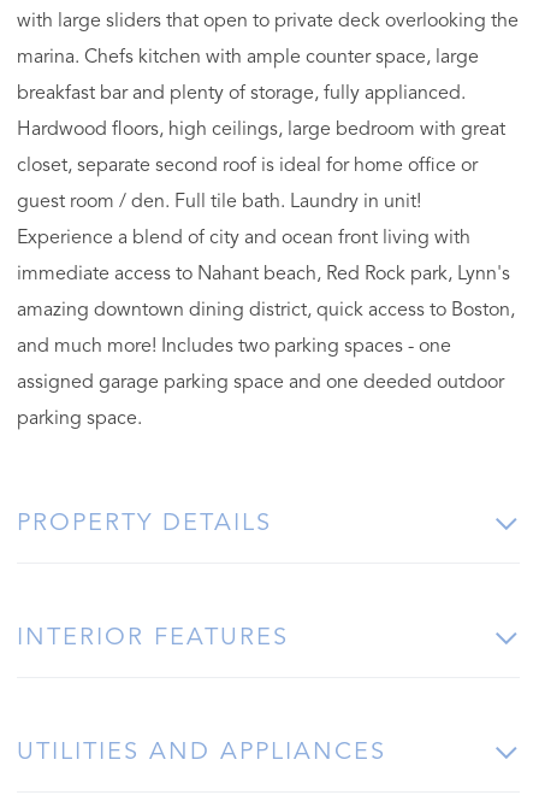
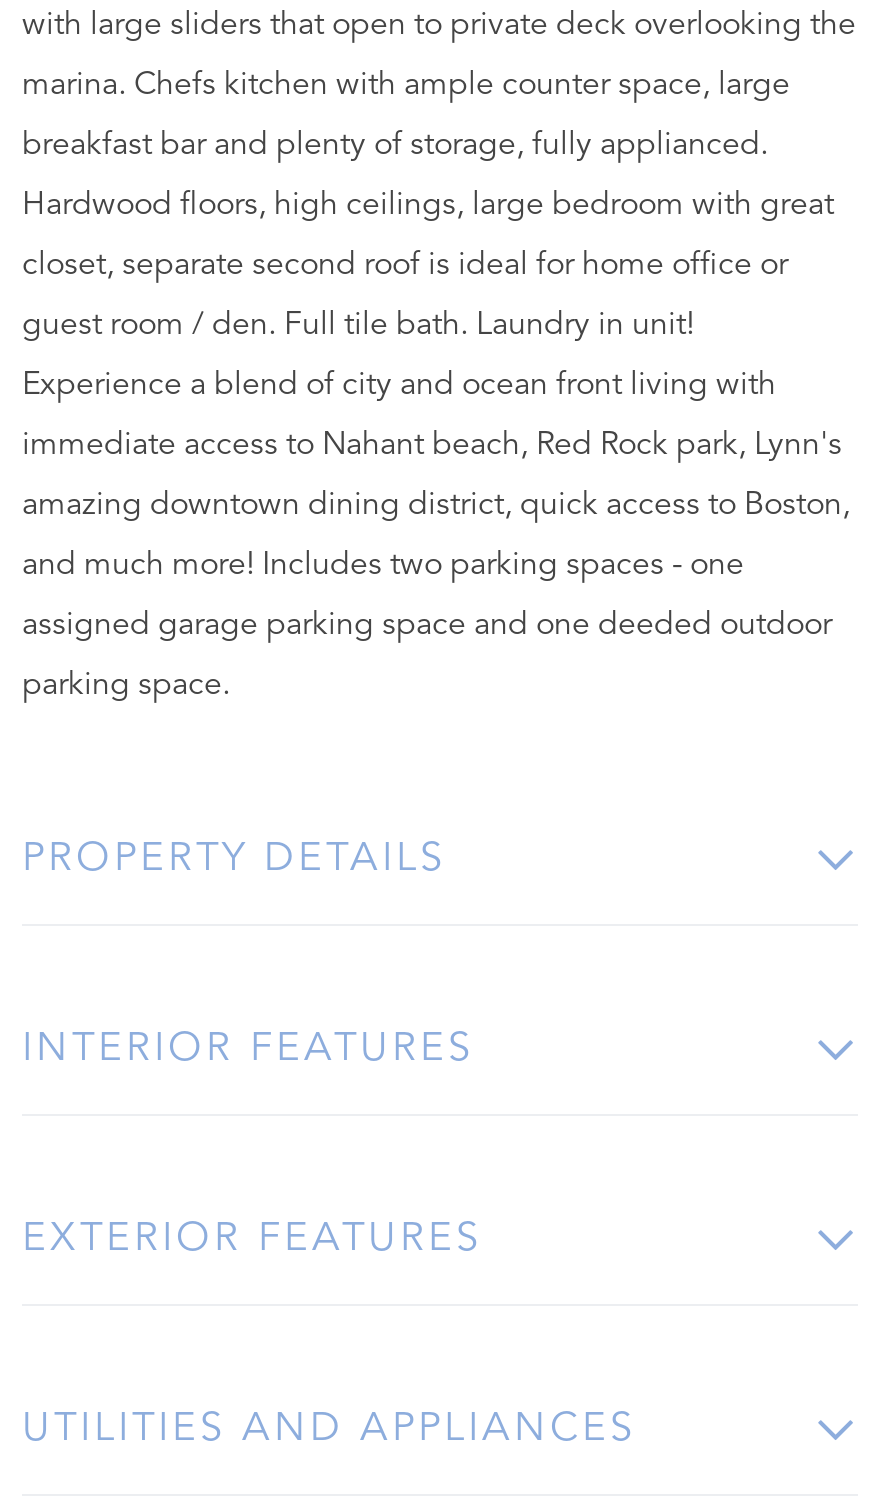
none -> [22,1219,482,1259] EXTERIOR FEATURES

